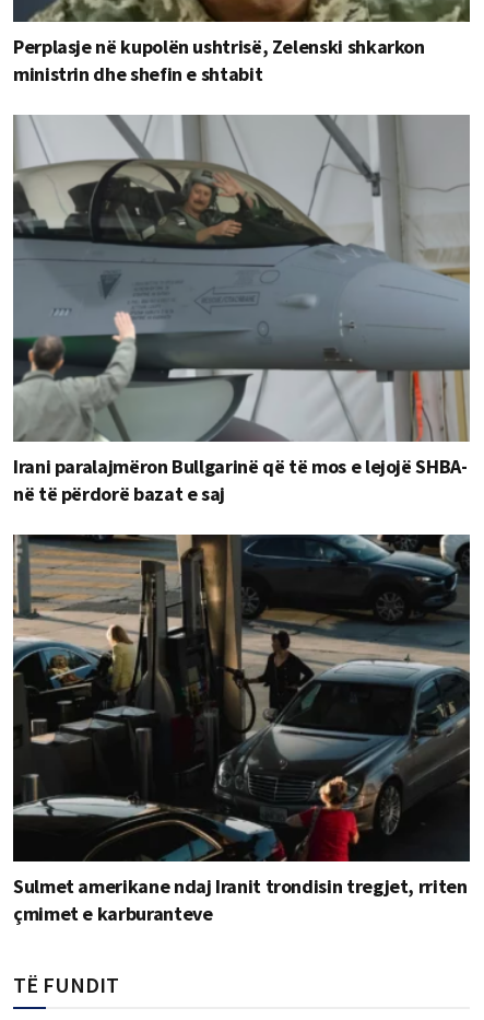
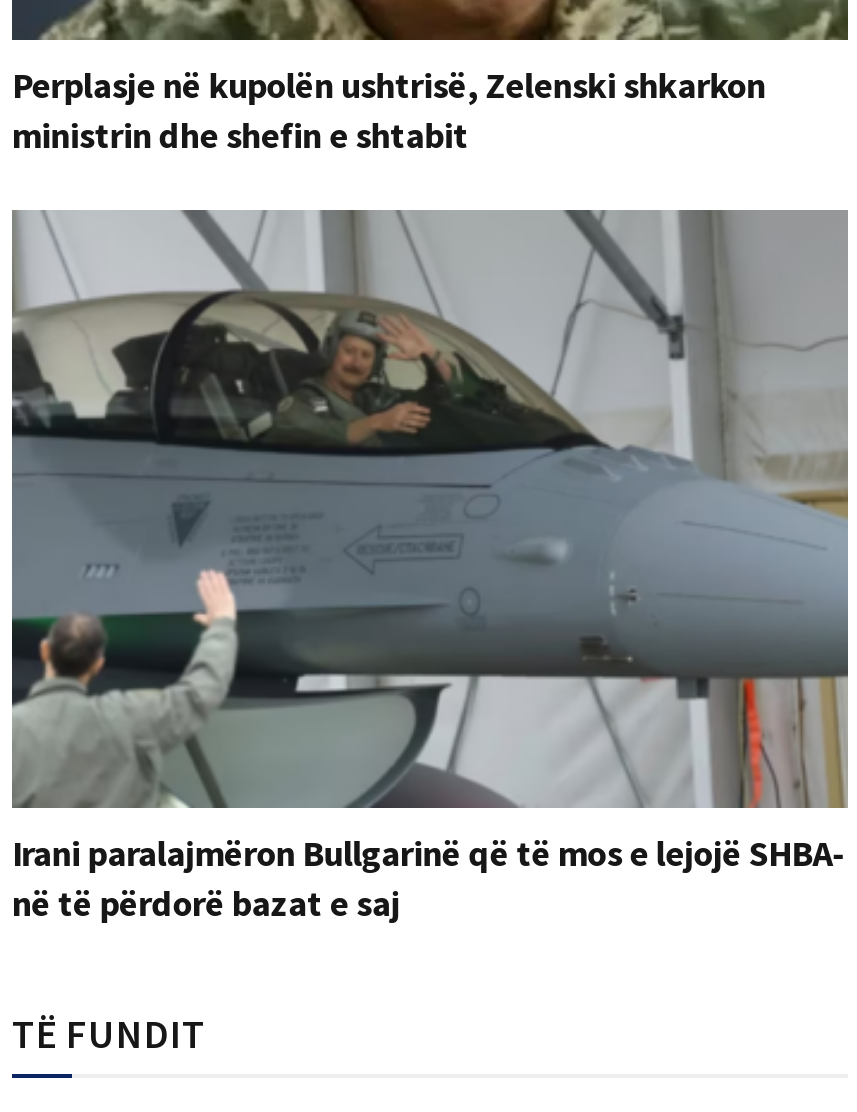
[12,534,471,925] [image] | Sulmet amerikane ndaj Iranit trondisin tregjet, rriten | çmimet e karburanteve -> none

